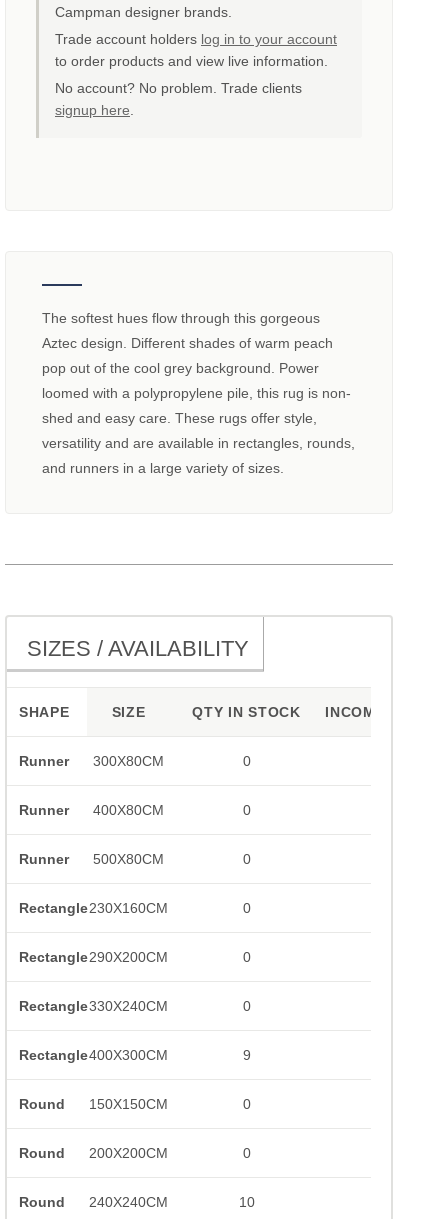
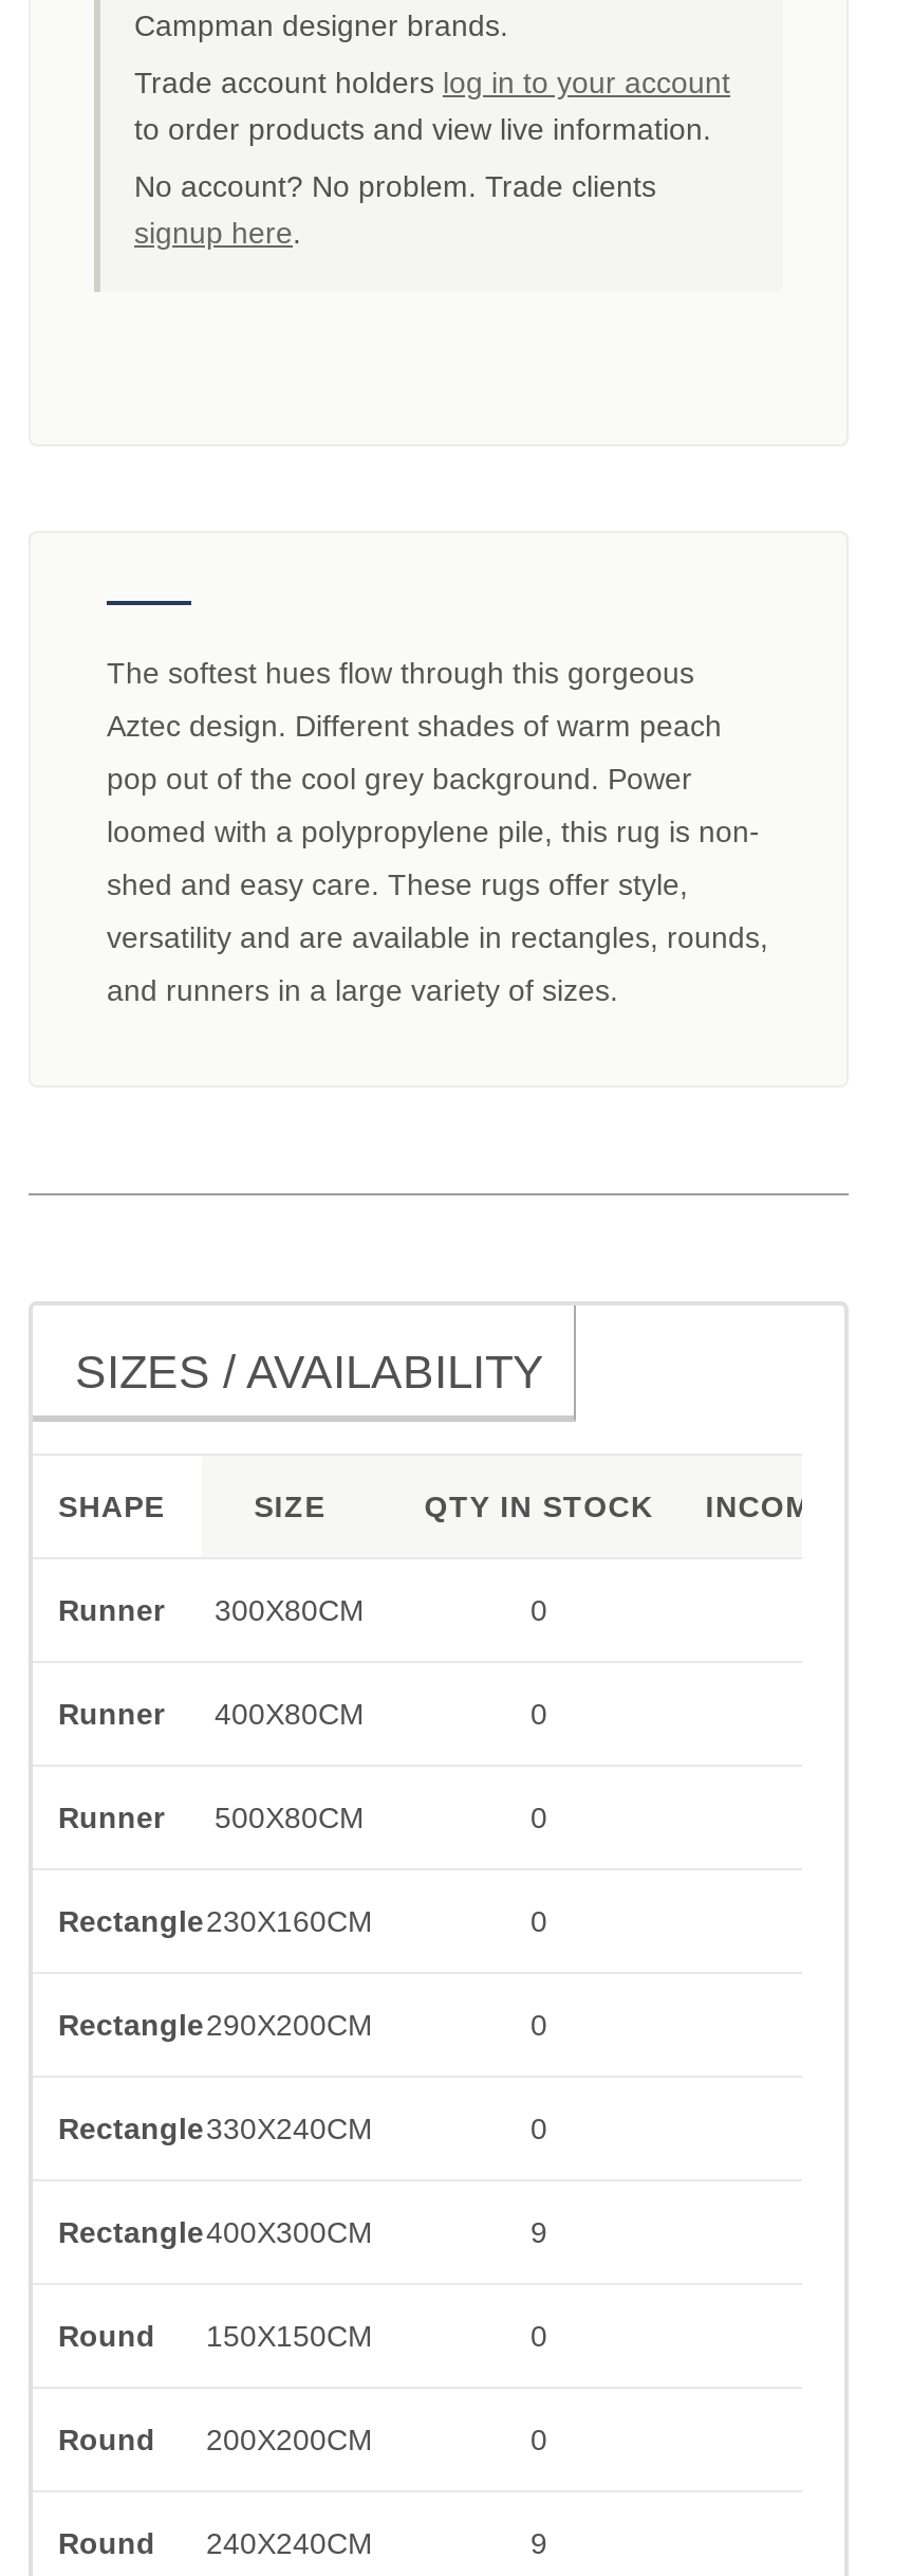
[238,1193,254,1209] 10 -> [531,2525,547,2559] 9

